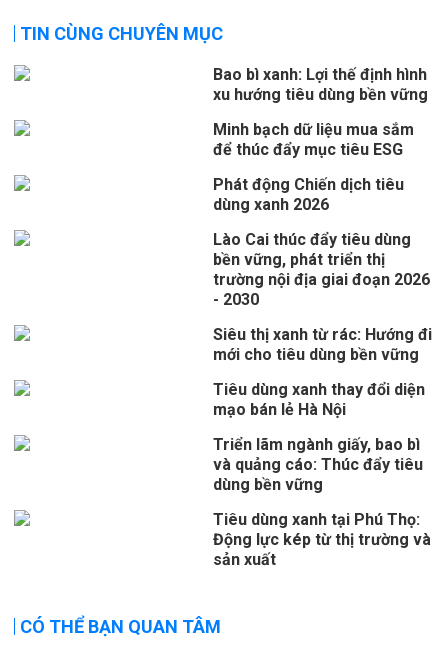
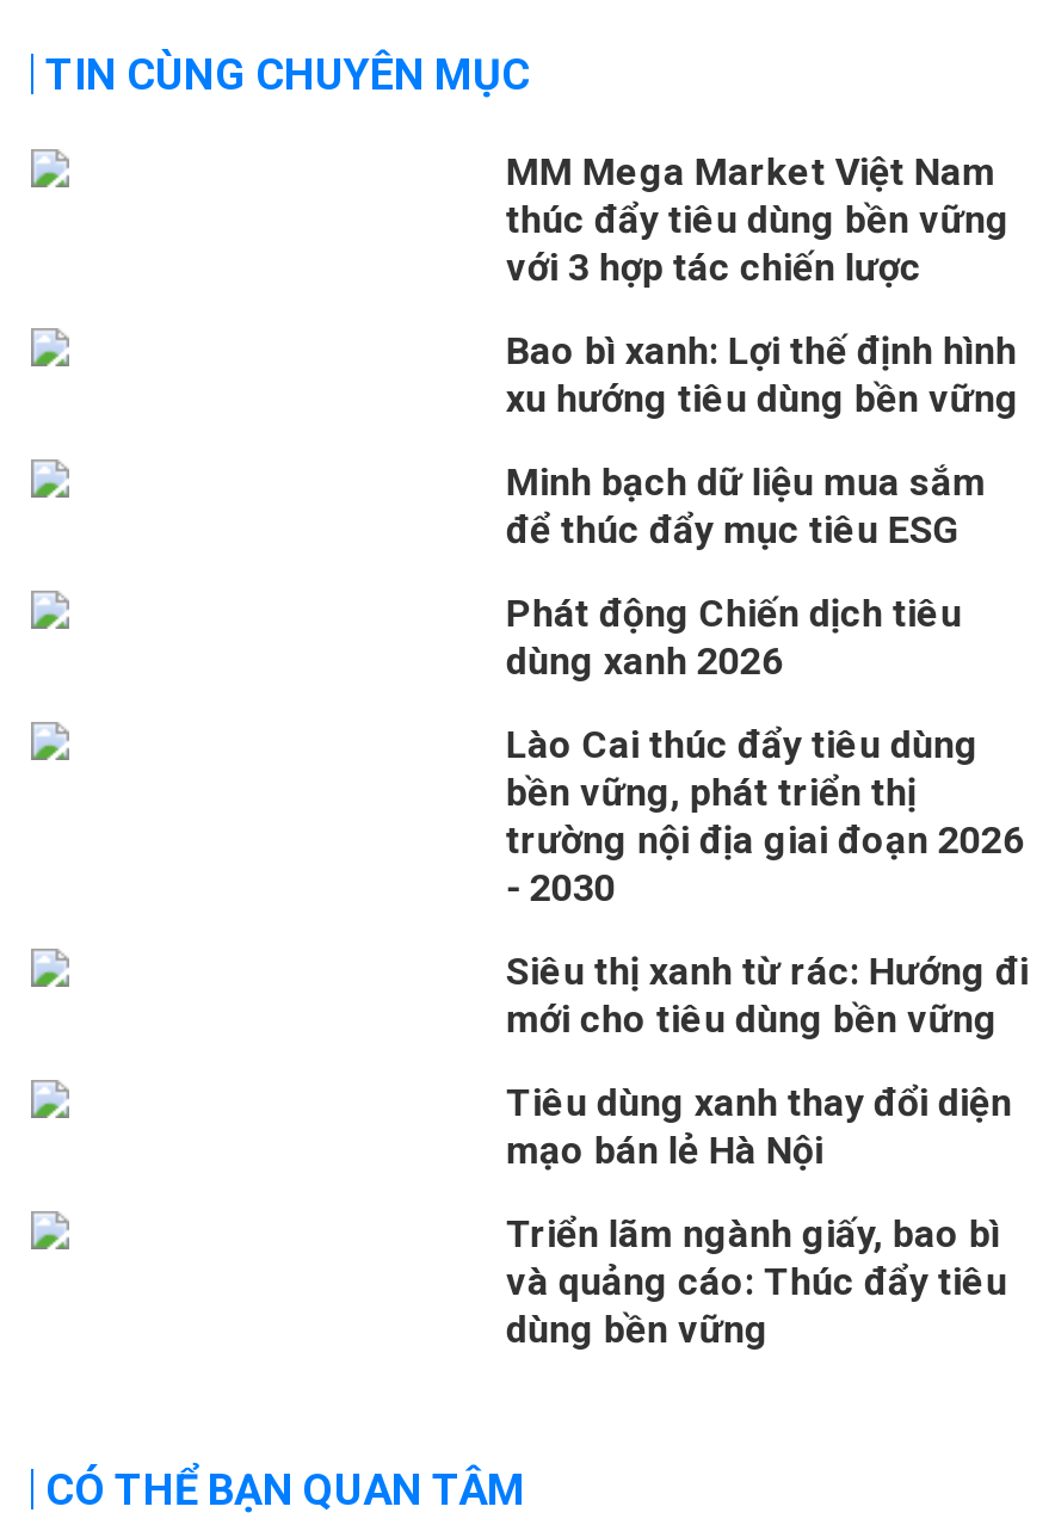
none -> [506,149,1009,289] MM Mega Market Việt Nam | thúc đẩy tiêu dùng bền vững | với 3 hợp tác chiến lược
moved [213,65,432,494] -> [506,328,1029,1351]: Bao bì xanh: Lợi thế định hình | xu hướng tiêu dùng bền vững | Minh bạch dữ liệu mua sắm | ... | và quảng cáo: Thúc đẩy tiêu | dùng bền vững
[213,510,431,569] Tiêu dùng xanh tại Phú Thọ: | Động lực kép từ thị trường và | sản xuất -> none

